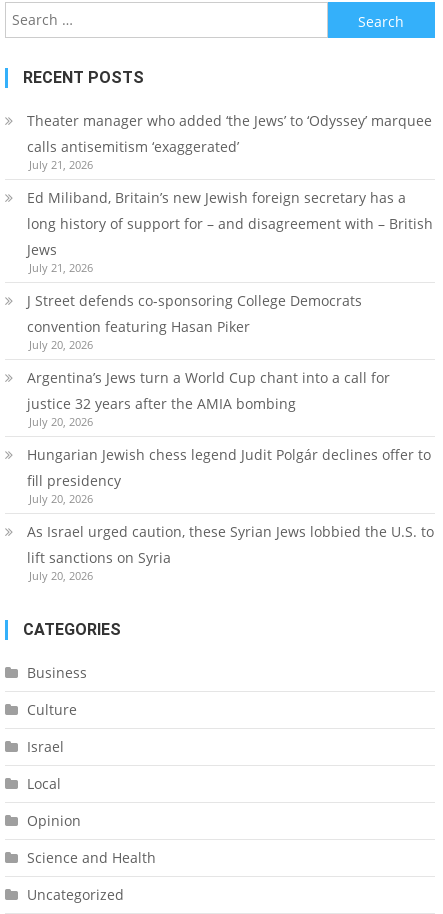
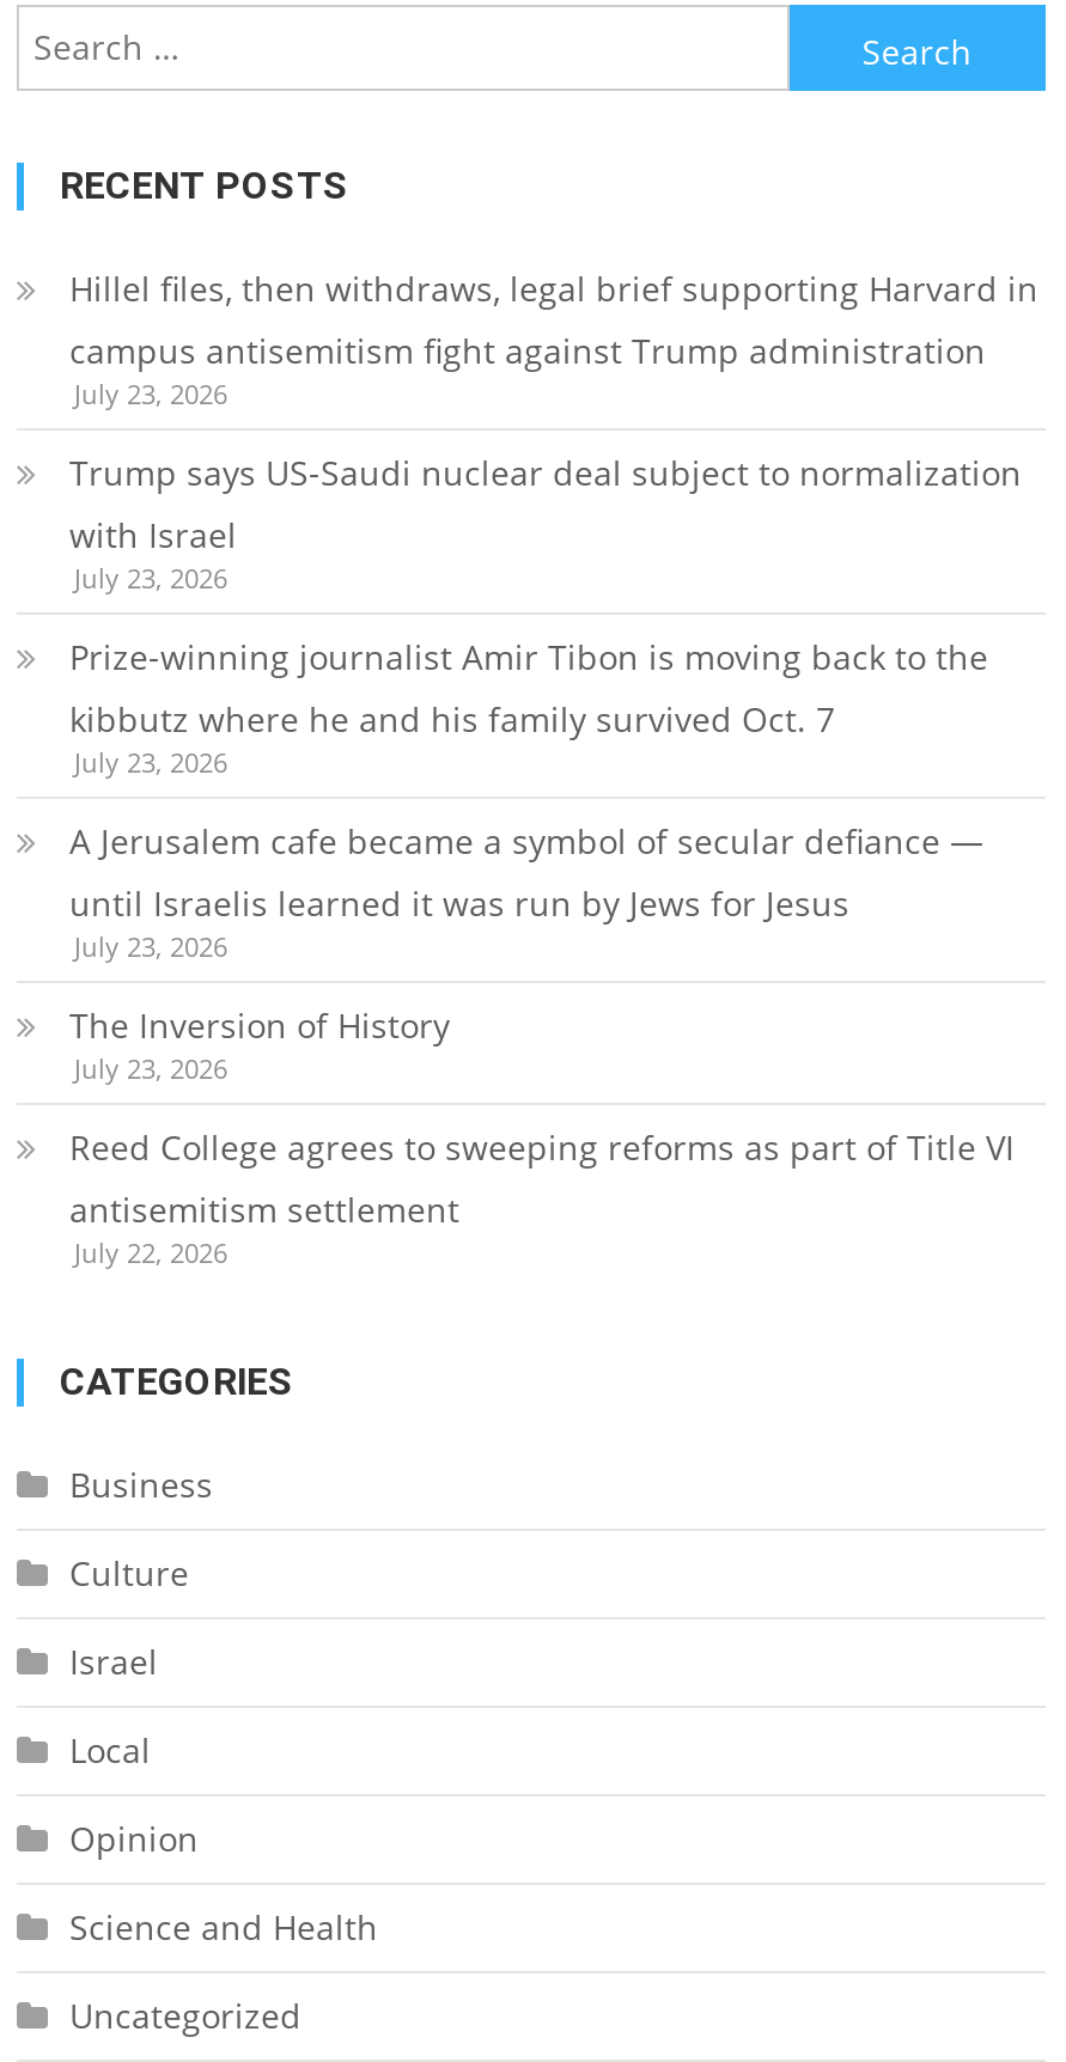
[27,111,432,172] Theater manager who added ‘the Jews’ to ‘Odyssey’ marquee | calls antisemitism ‘exaggerated’ | July 21, 2026 -> [69,265,1038,411] Hillel files, then withdraws, legal brief supporting Harvard in | campus antisemitism fight against Trump administration | July 23, 2026
[27,188,433,275] Ed Miliband, Britain’s new Jewish foreign secretary has a | long history of support for – and disagreement with – British | Jews | July 21, 2026 -> [69,449,1022,595] Trump says US-Saudi nuclear deal subject to normalization | with Israel | July 23, 2026
[27,291,362,352] J Street defends co-sponsoring College Democrats | convention featuring Hasan Piker | July 20, 2026 -> [69,634,988,780] Prize-winning journalist Amir Tibon is moving back to the | kibbutz where he and his family survived Oct. 7 | July 23, 2026
[27,368,390,429] Argentina’s Jews turn a World Cup chant into a call for | justice 32 years after the AMIA bombing | July 20, 2026 -> [69,818,983,964] A Jerusalem cafe became a symbol of secular defiance — | until Israelis learned it was run by Jews for Jesus | July 23, 2026
[27,445,431,506] Hungarian Jewish chess legend Judit Polgár declines offer to | fill presidency | July 20, 2026 -> [69,1002,450,1086] The Inversion of History | July 23, 2026
[27,522,434,583] As Israel urged caution, these Syrian Jews lobbied the U.S. to | lift sanctions on Syria | July 20, 2026 -> [69,1124,1015,1270] Reed College agrees to sweeping reforms as part of Title VI | antisemitism settlement | July 22, 2026

